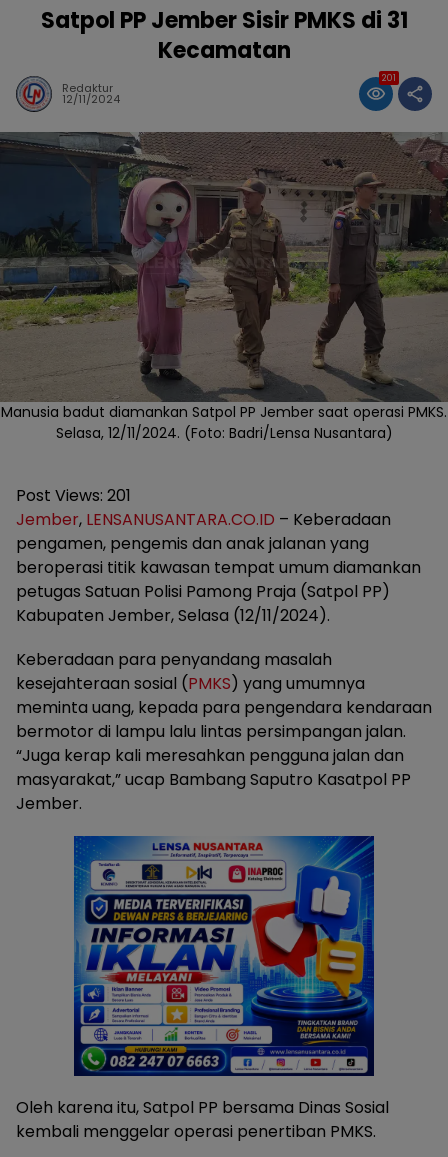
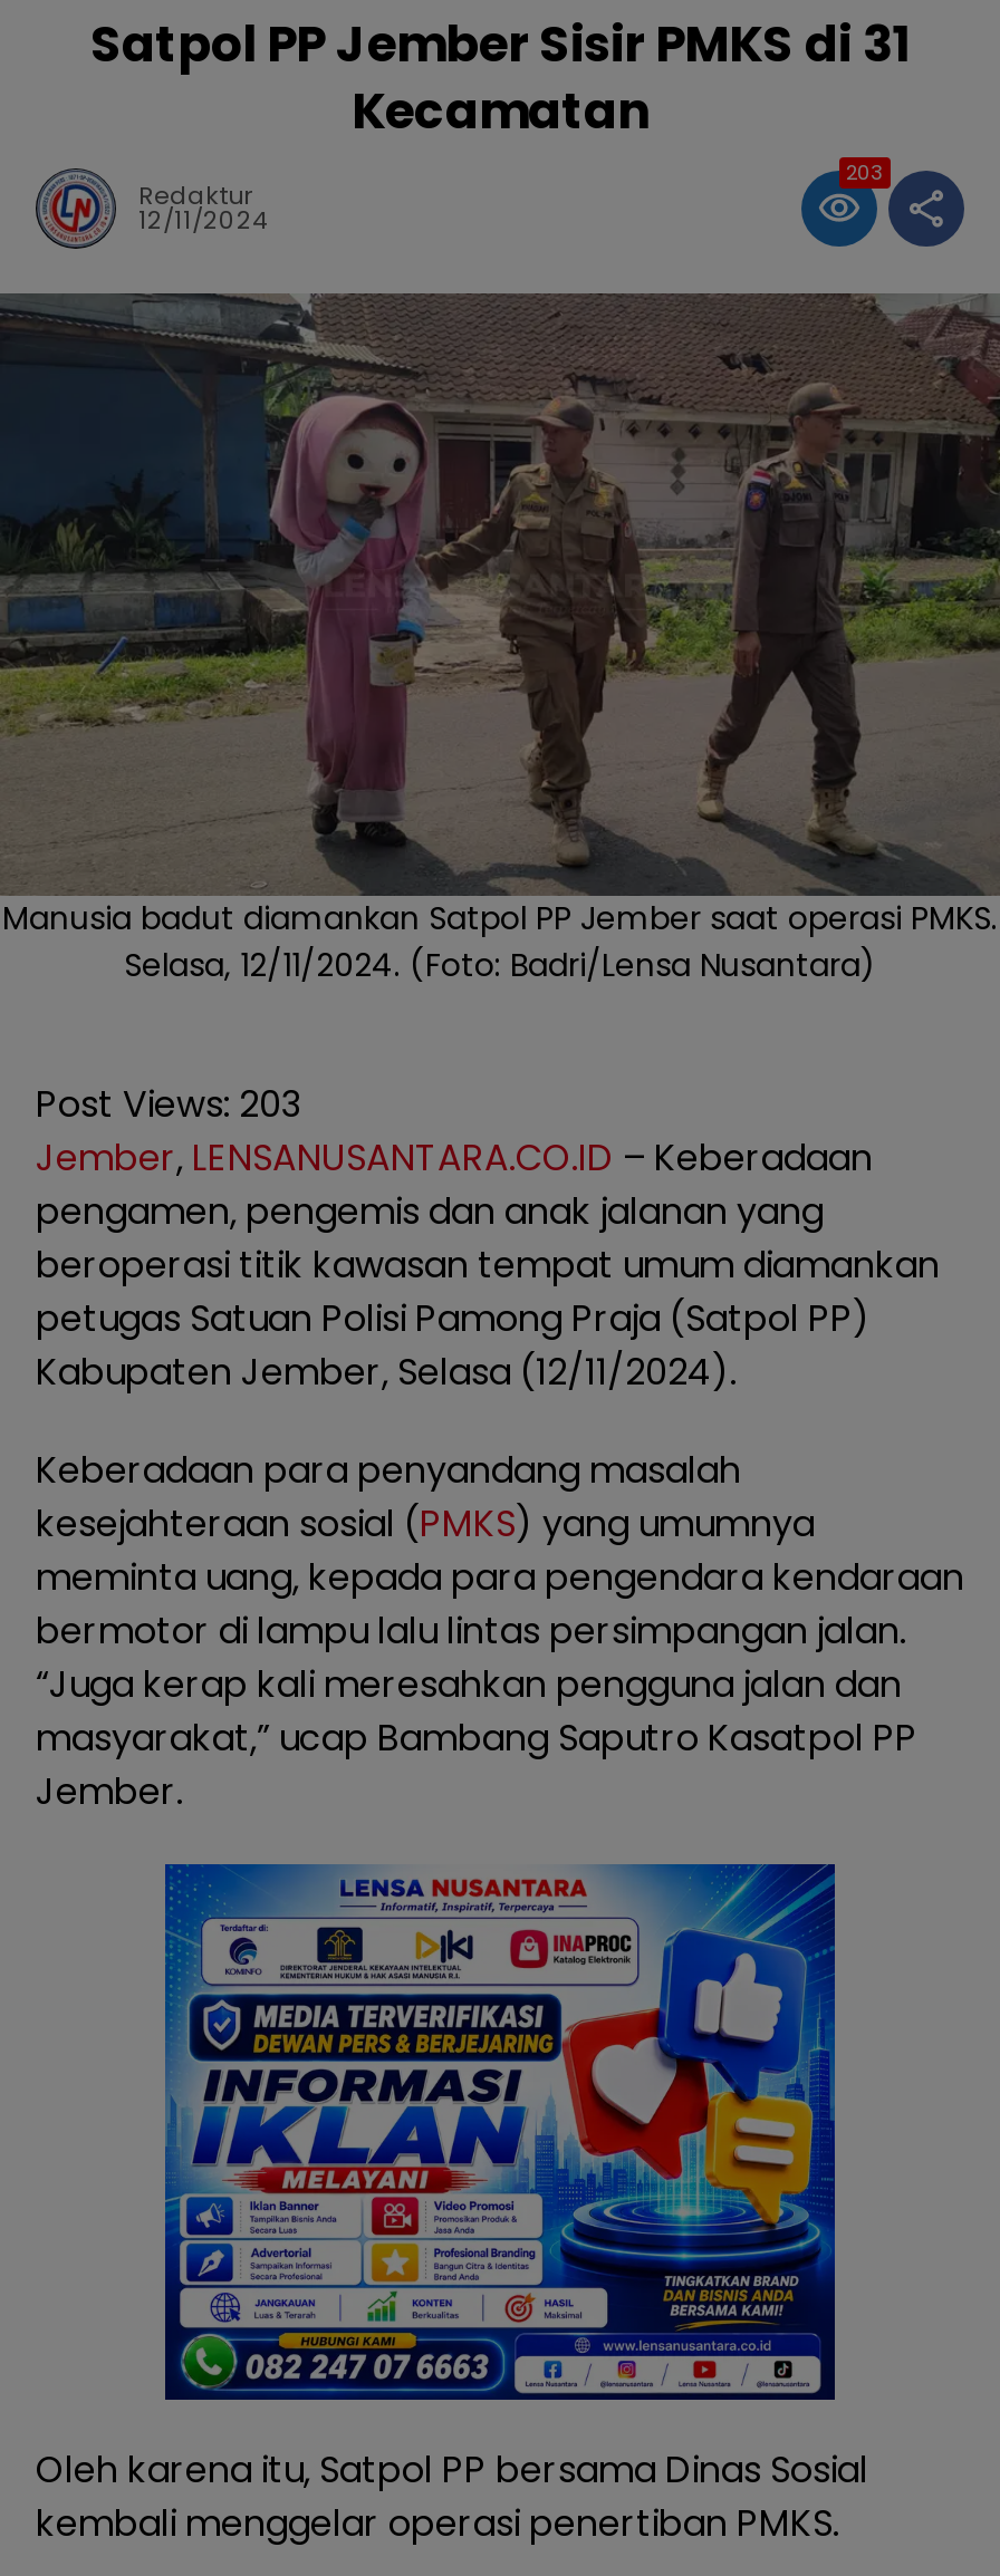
[382,72,396,84] 201 -> [846,160,884,186] 203
[16,484,131,507] Post Views: 201 -> [36,1080,301,1131] Post Views: 203

